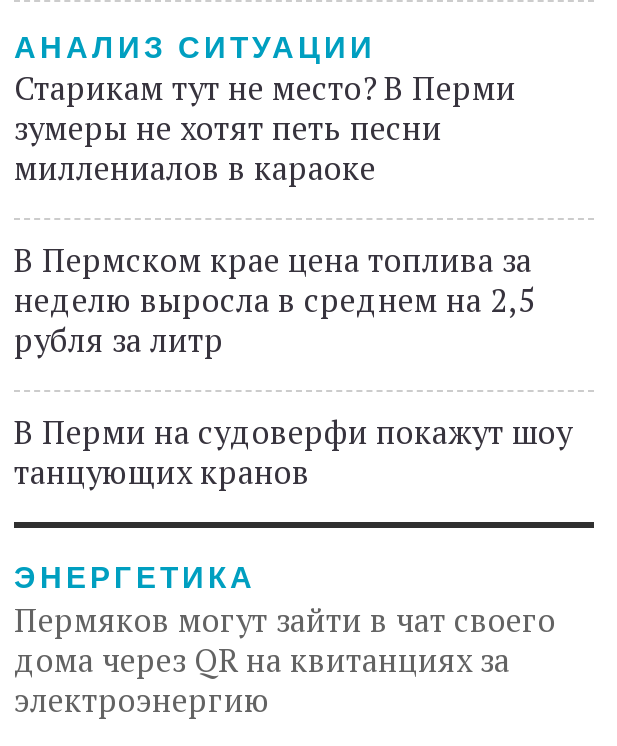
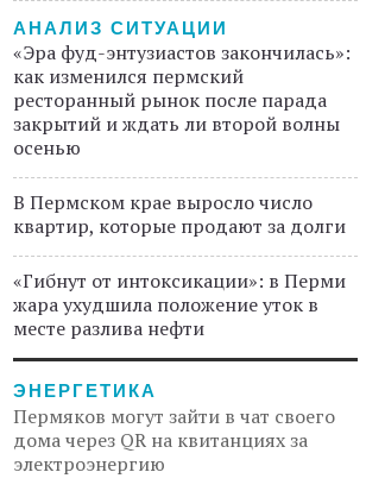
[14,66,516,190] Старикам тут не место? В Перми | зумеры не хотят петь песни | миллениалов в караоке -> [13,39,351,160] «Эра фуд-энтузиастов закончилась»: | как изменился пермский | ресторанный рынок после парада | закрытий и ждать ли второй волны | осенью
[14,238,536,362] В Пермском крае цена топлива за | неделю выросла в среднем на 2,5 | рубля за литр -> [13,189,346,239] В Пермском крае выросло число | квартир, которые продают за долги
[14,410,572,494] В Перми на судоверфи покажут шоу | танцующих кранов -> [13,267,346,341] «Гибнут от интоксикации»: в Перми | жара ухудшила положение уток в | месте разлива нефти

